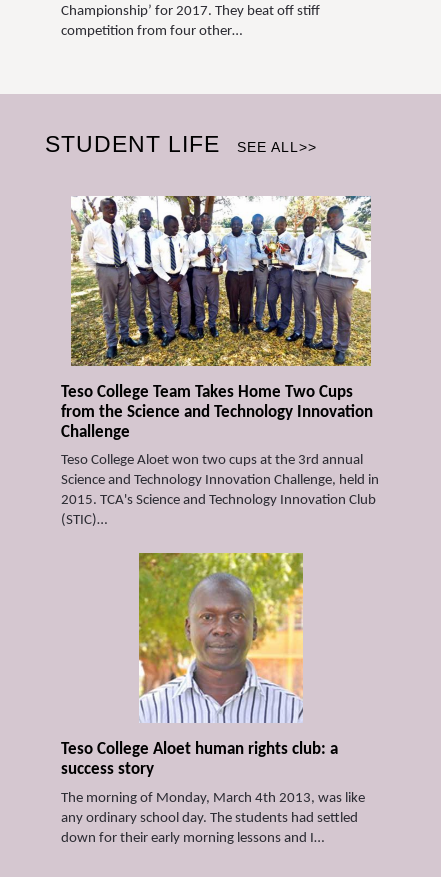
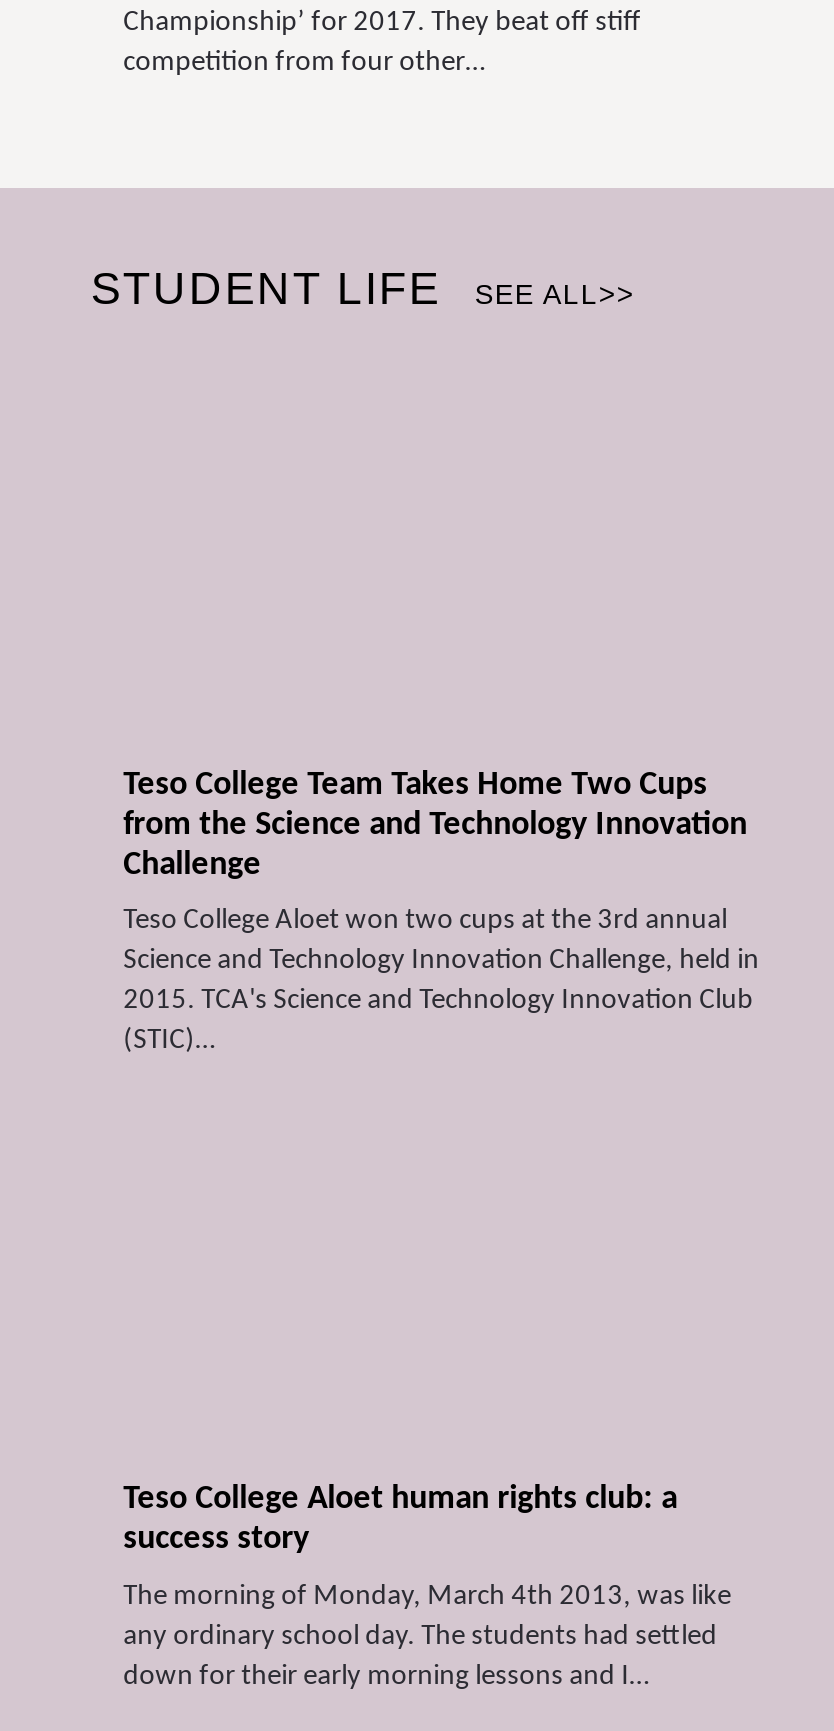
[70,195,372,367] [image] -> none
[138,552,304,723] [image] -> none

